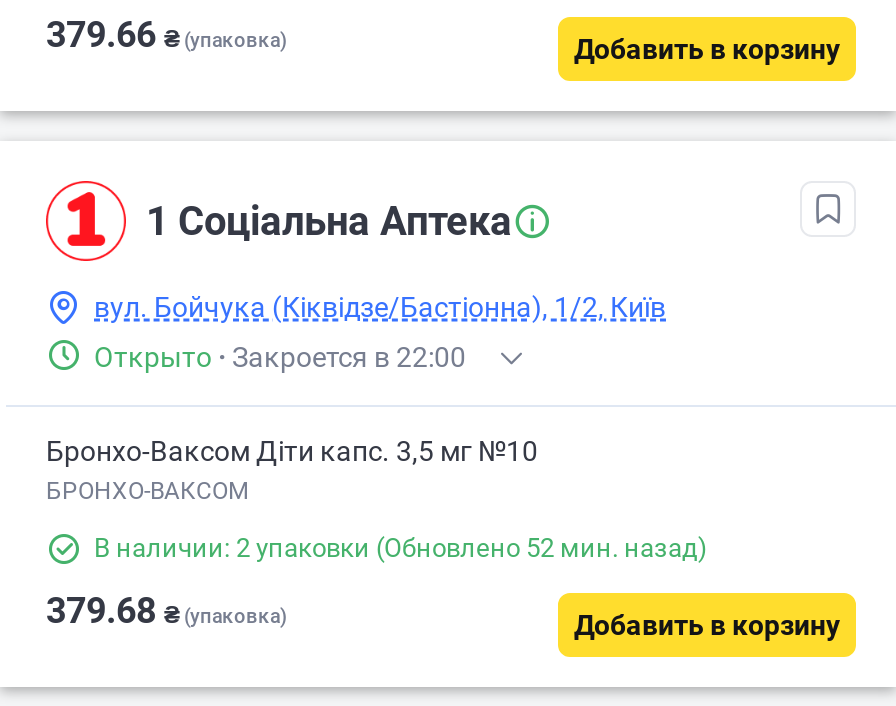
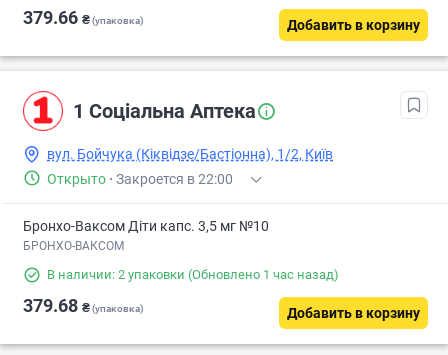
[94,533,708,563] В наличии: 2 упаковки (Обновлено 52 мин. назад) -> [47,267,339,282] В наличии: 2 упаковки (Обновлено 1 час назад)

